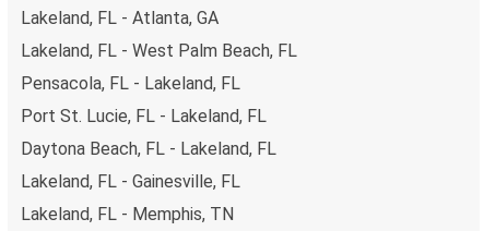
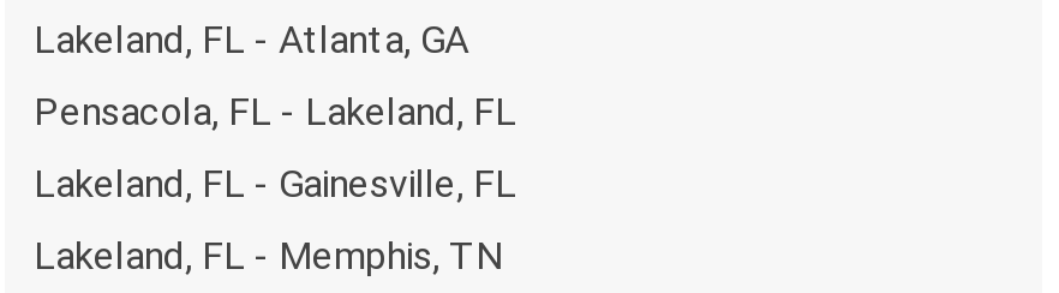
[21,40,297,60] Lakeland, FL - West Palm Beach, FL -> none
[21,105,276,159] Port St. Lucie, FL - Lakeland, FL | Daytona Beach, FL - Lakeland, FL -> none

